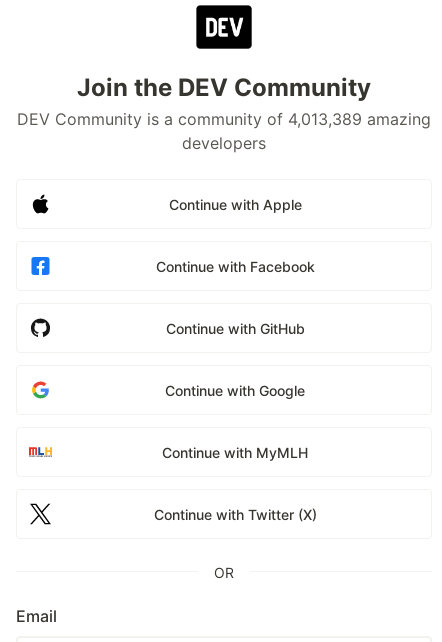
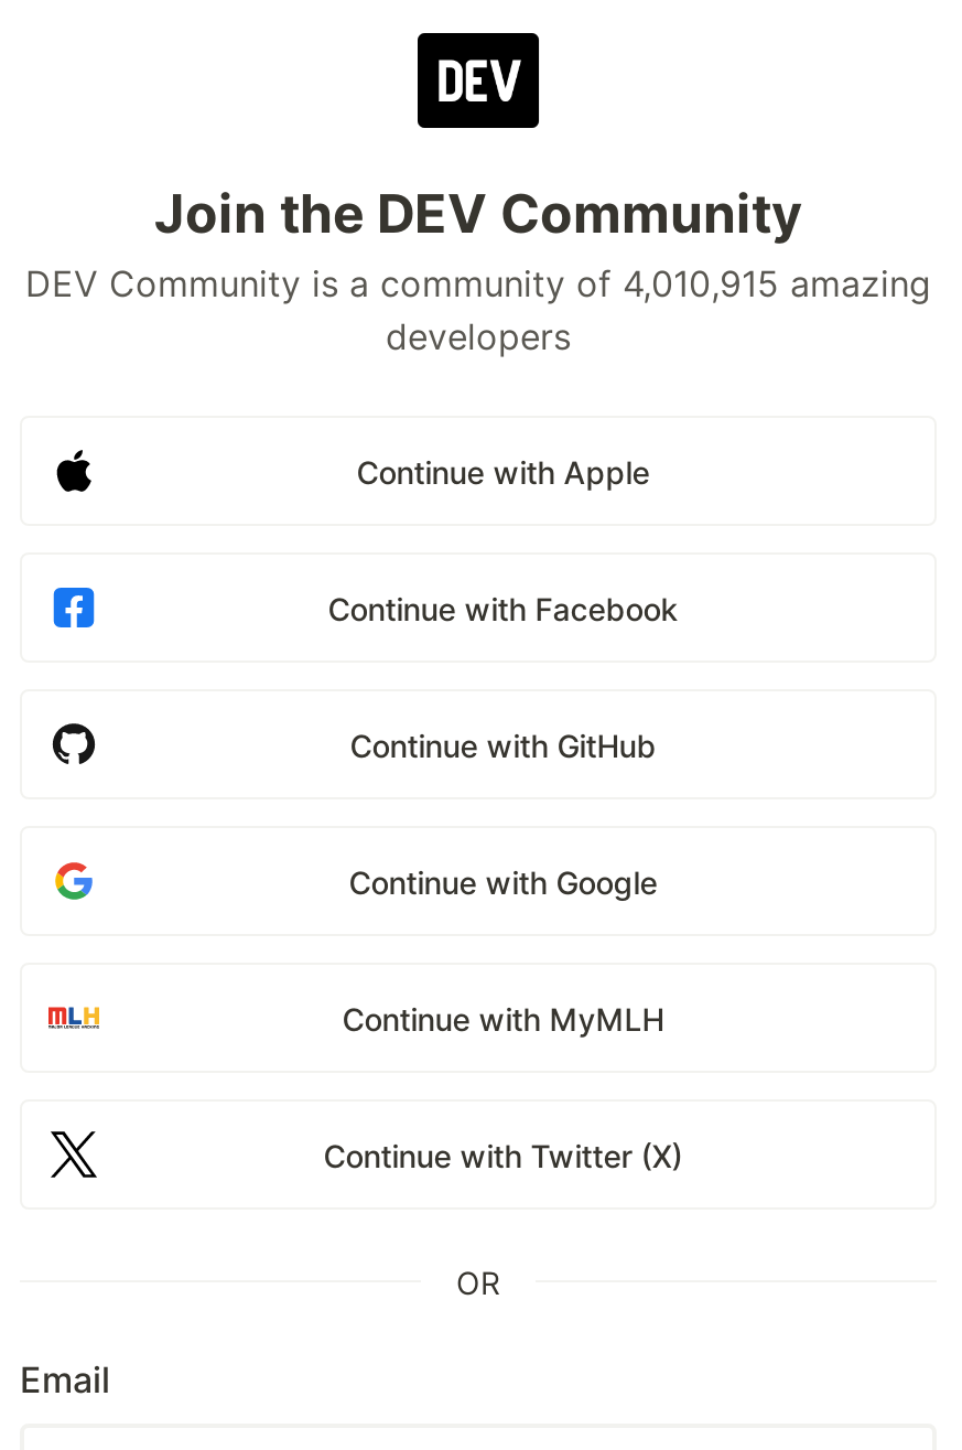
[17,109,431,129] DEV Community is a community of 4,013,389 amazing -> [25,261,931,305] DEV Community is a community of 4,010,915 amazing

